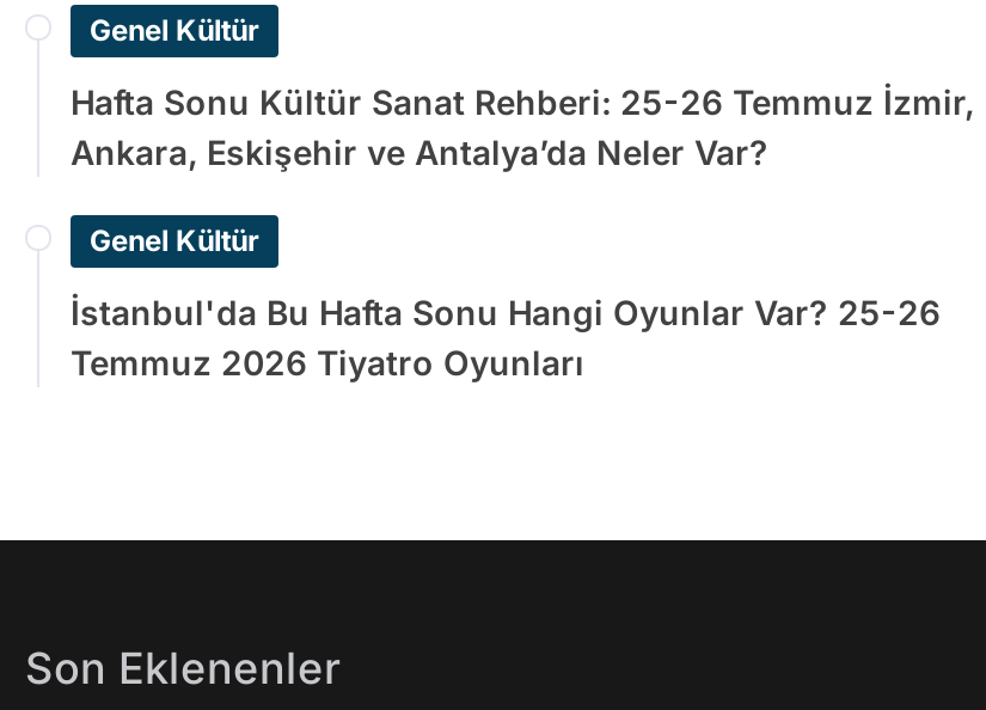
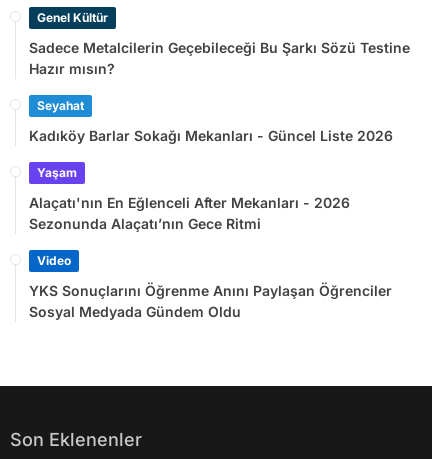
[71,81,974,382] Hafta Sonu Kültür Sanat Rehberi: 25-26 Temmuz İzmir, | Ankara, Eskişehir ve Antalya’da Neler Var? | Genel Kültür | İstanbul'da Bu Hafta Sonu Hangi Oyunlar Var? 25-26 | Temmuz 2026 Tiyatro Oyunları -> [29,39,410,320] Sadece Metalcilerin Geçebileceği Bu Şarkı Sözü Testine | Hazır mısın? | Seyahat | Kadıköy Barlar Sokağı Mekanları - Güncel Liste 2026 | Yaşam | Alaçatı'nın En Eğlenceli After Mekanları - 2026 | Sezonunda Alaçatı’nın Gece Ritmi | Video | YKS Sonuçlarını Öğrenme Anını Paylaşan Öğrenciler | Sosyal Medyada Gündem Oldu

